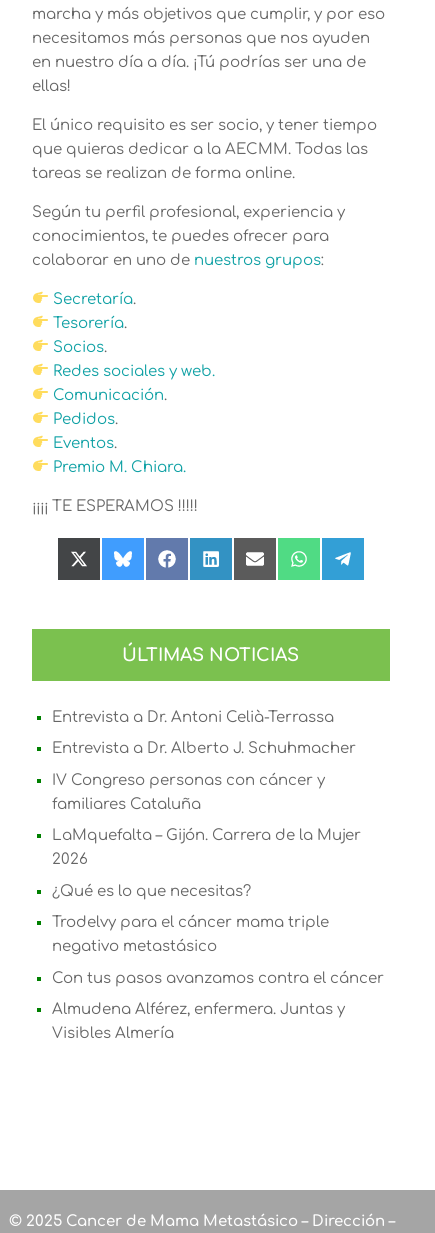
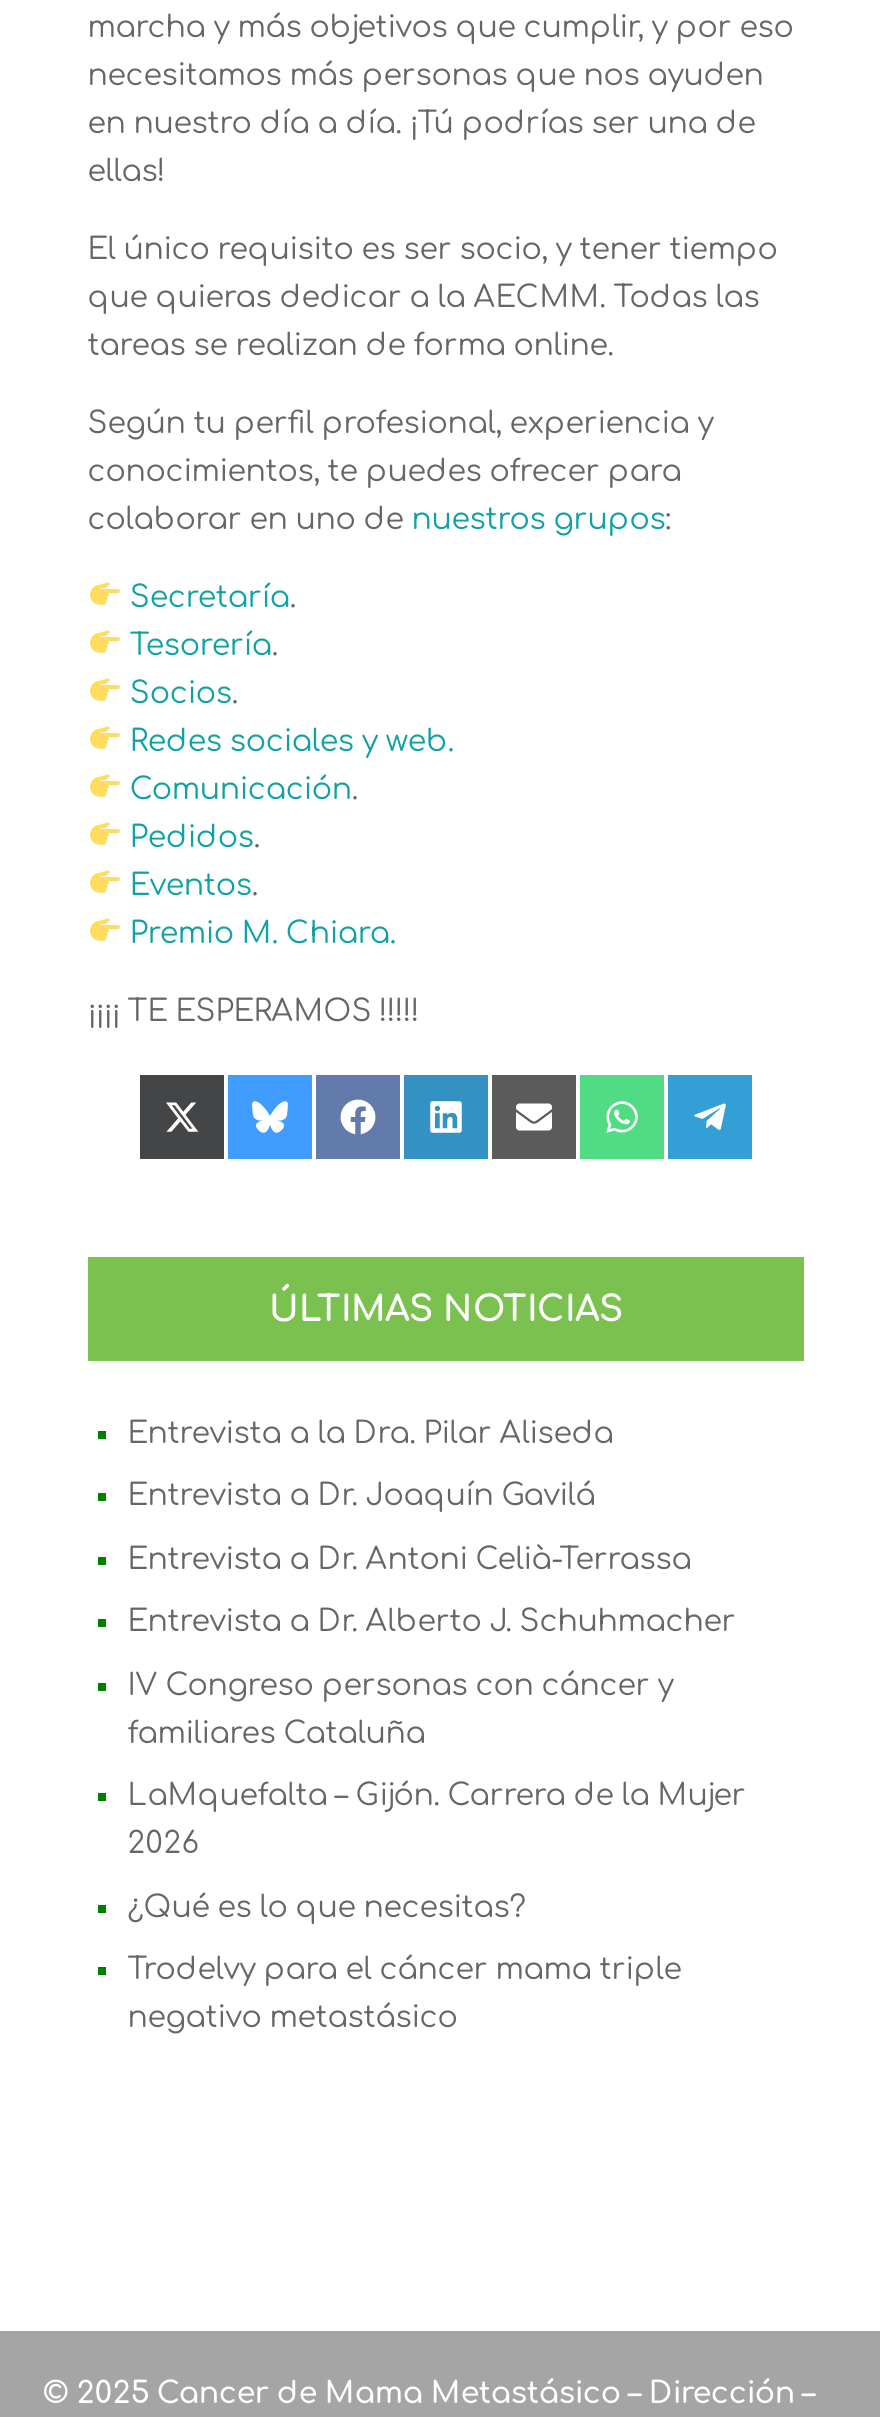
none -> [128,1416,614,1513] Entrevista a la Dra. Pilar Aliseda | Entrevista a Dr. Joaquín Gavilá
moved [52,709,361,955] -> [128,1542,746,2035]: Entrevista a Dr. Antoni Celià-Terrassa | Entrevista a Dr. Alberto J. Schuhmacher | IV Congreso personas con cáncer y | ... | Trodelvy para el cáncer mama triple | negativo metastásico
[52,970,384,1042] Con tus pasos avanzamos contra el cáncer | Almudena Alférez, enfermera. Juntas y | Visibles Almería -> none

